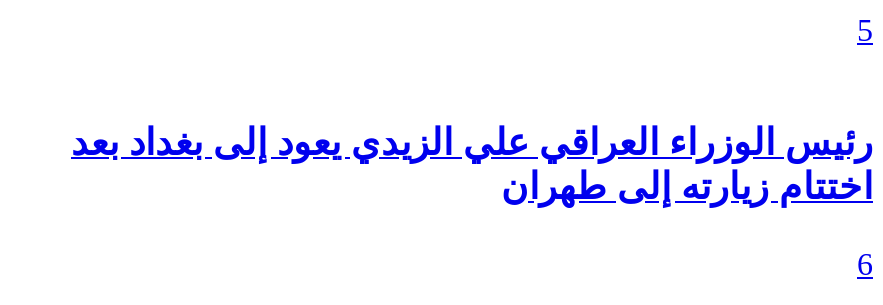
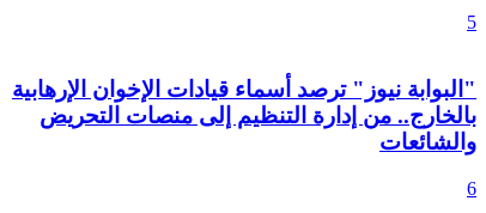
[71,122,873,208] رئيس الوزراء العراقي علي الزيدي يعود إلى بغداد بعد | اختتام زيارته إلى طهران -> [12,77,476,155] "البوابة نيوز" ترصد أسماء قيادات الإخوان الإرهابية | بالخارج.. من إدارة التنظيم إلى منصات التحريض | والشائعات

